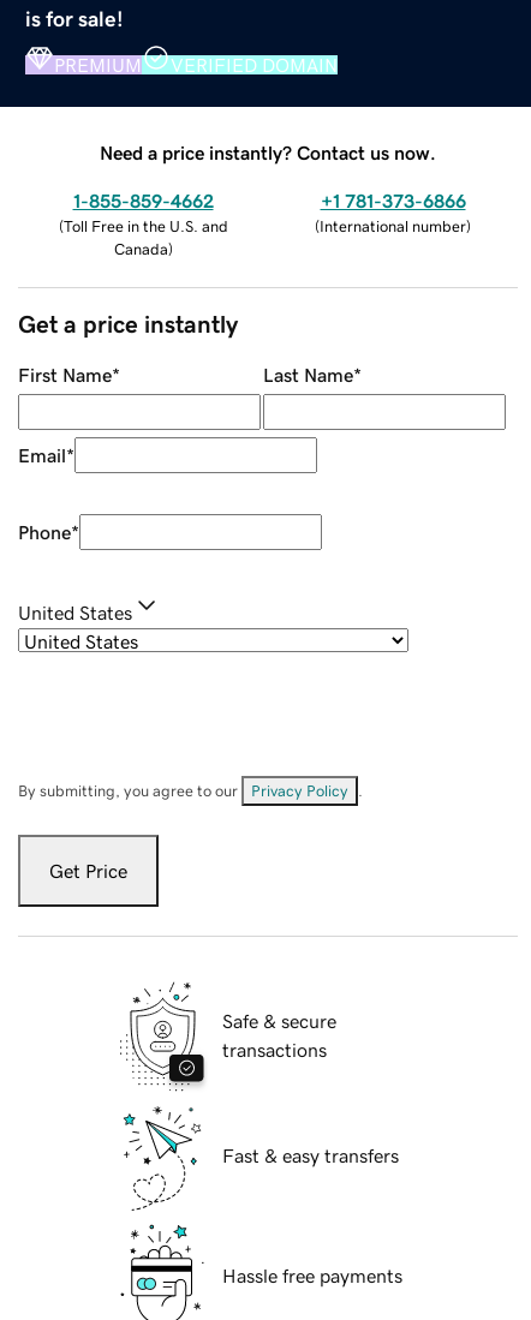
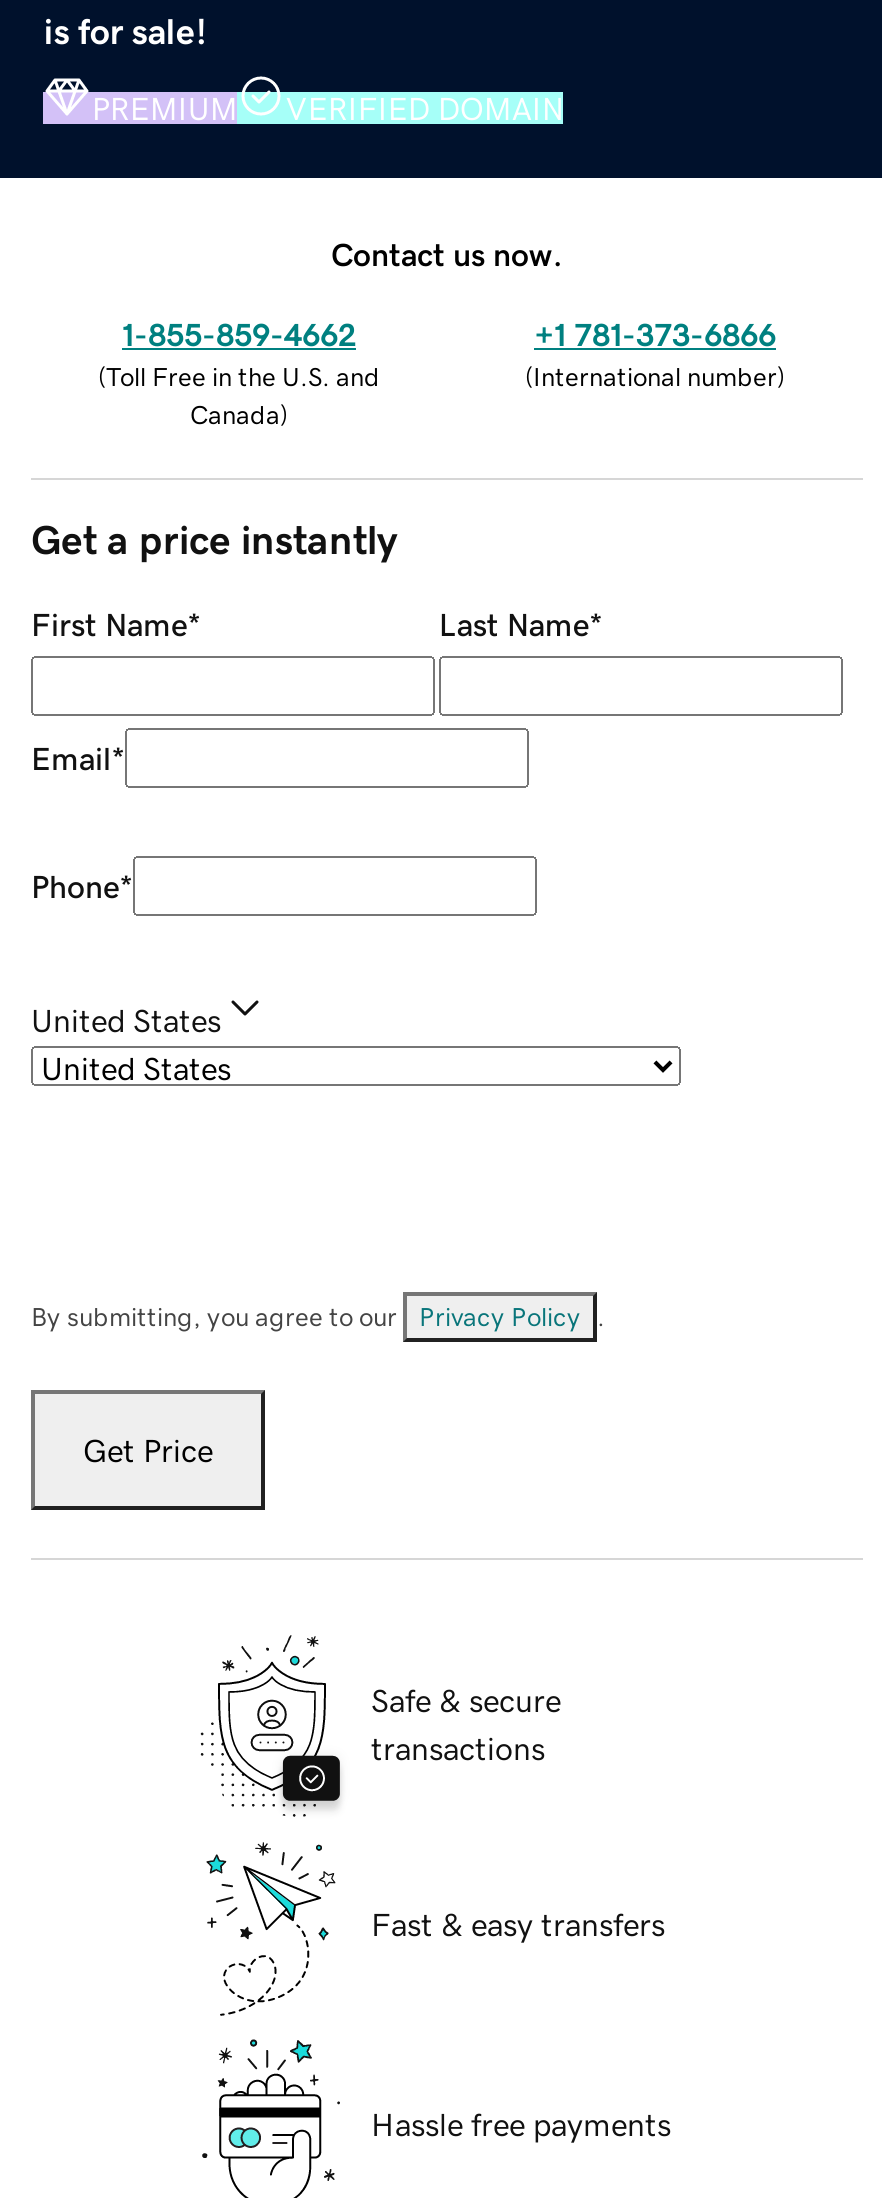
[100,142,436,162] Need a price instantly? Contact us now. -> [331,237,563,269] Contact us now.

